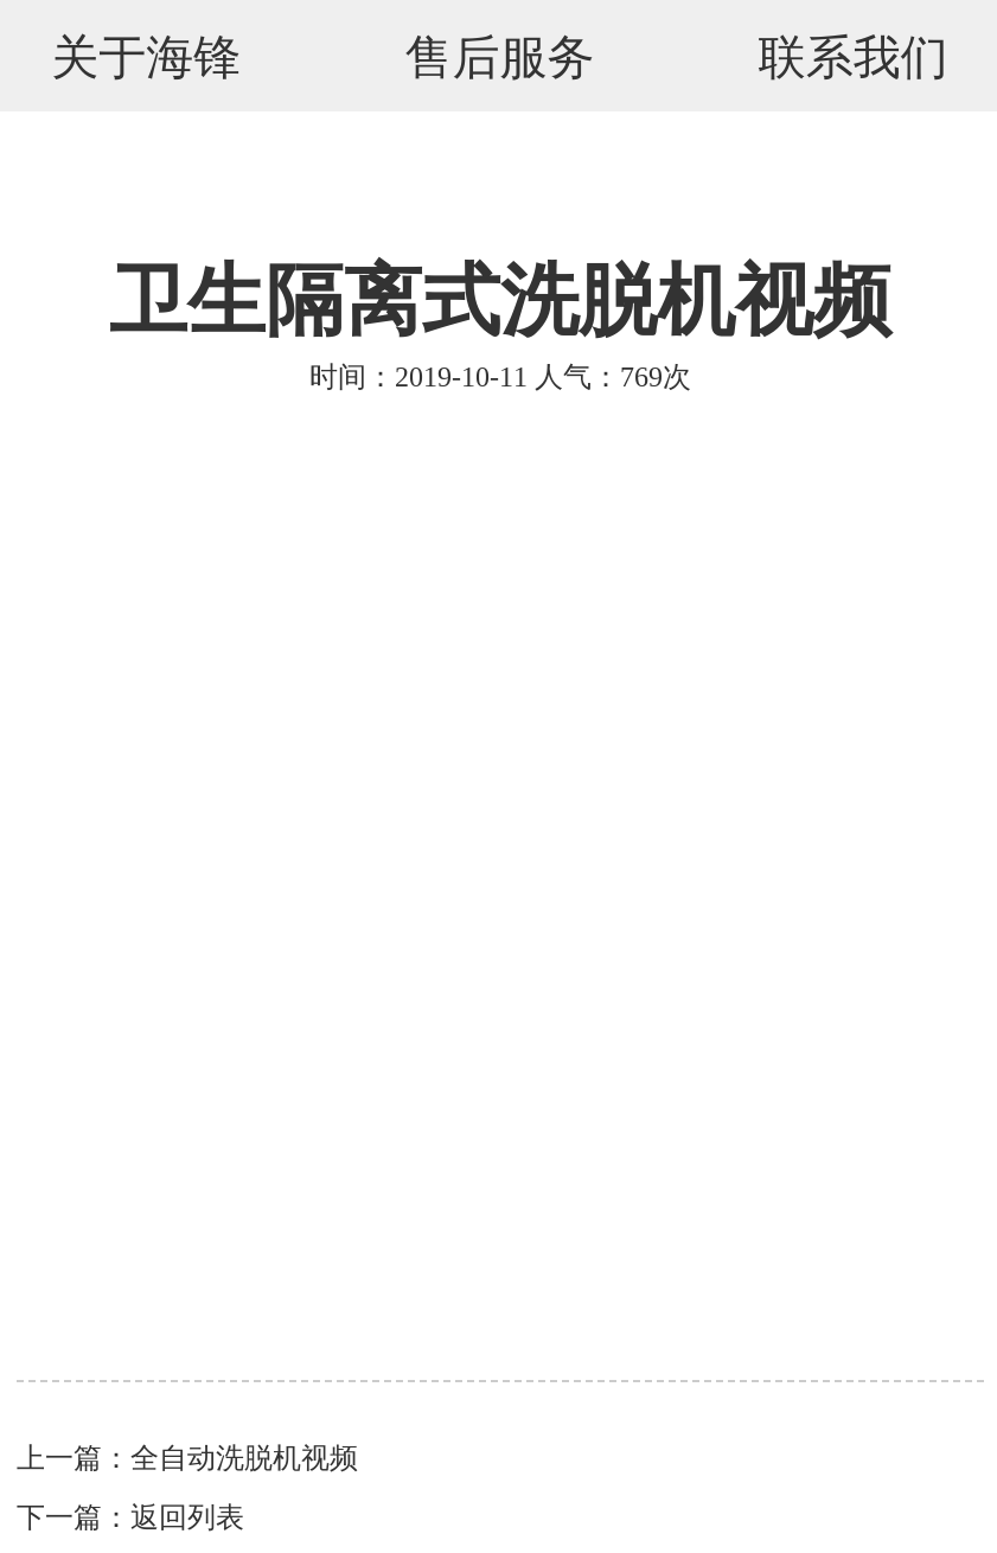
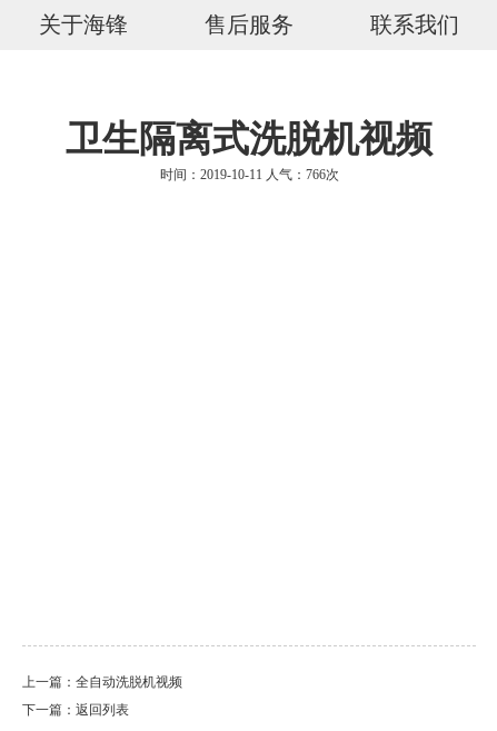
[309,360,691,394] 时间：2019-10-11 人气：769次 -> [160,167,339,182] 时间：2019-10-11 人气：766次

